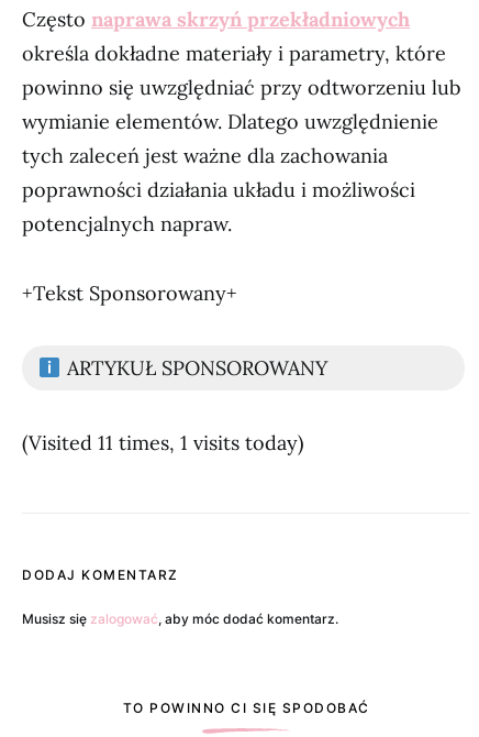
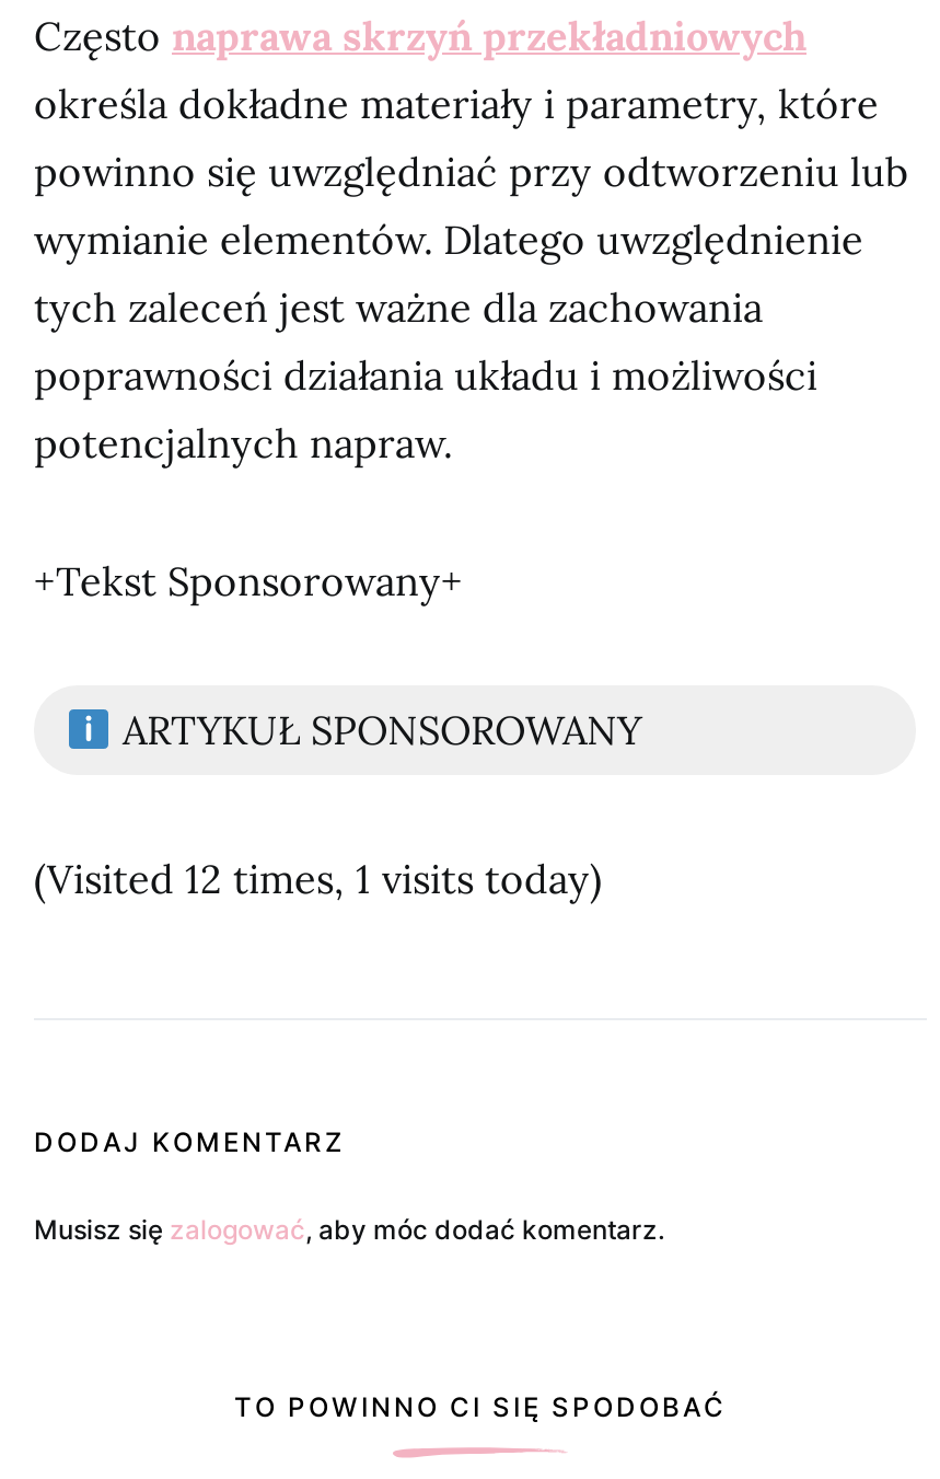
[22,430,303,455] (Visited 11 times, 1 visits today) -> [34,854,601,904] (Visited 12 times, 1 visits today)

